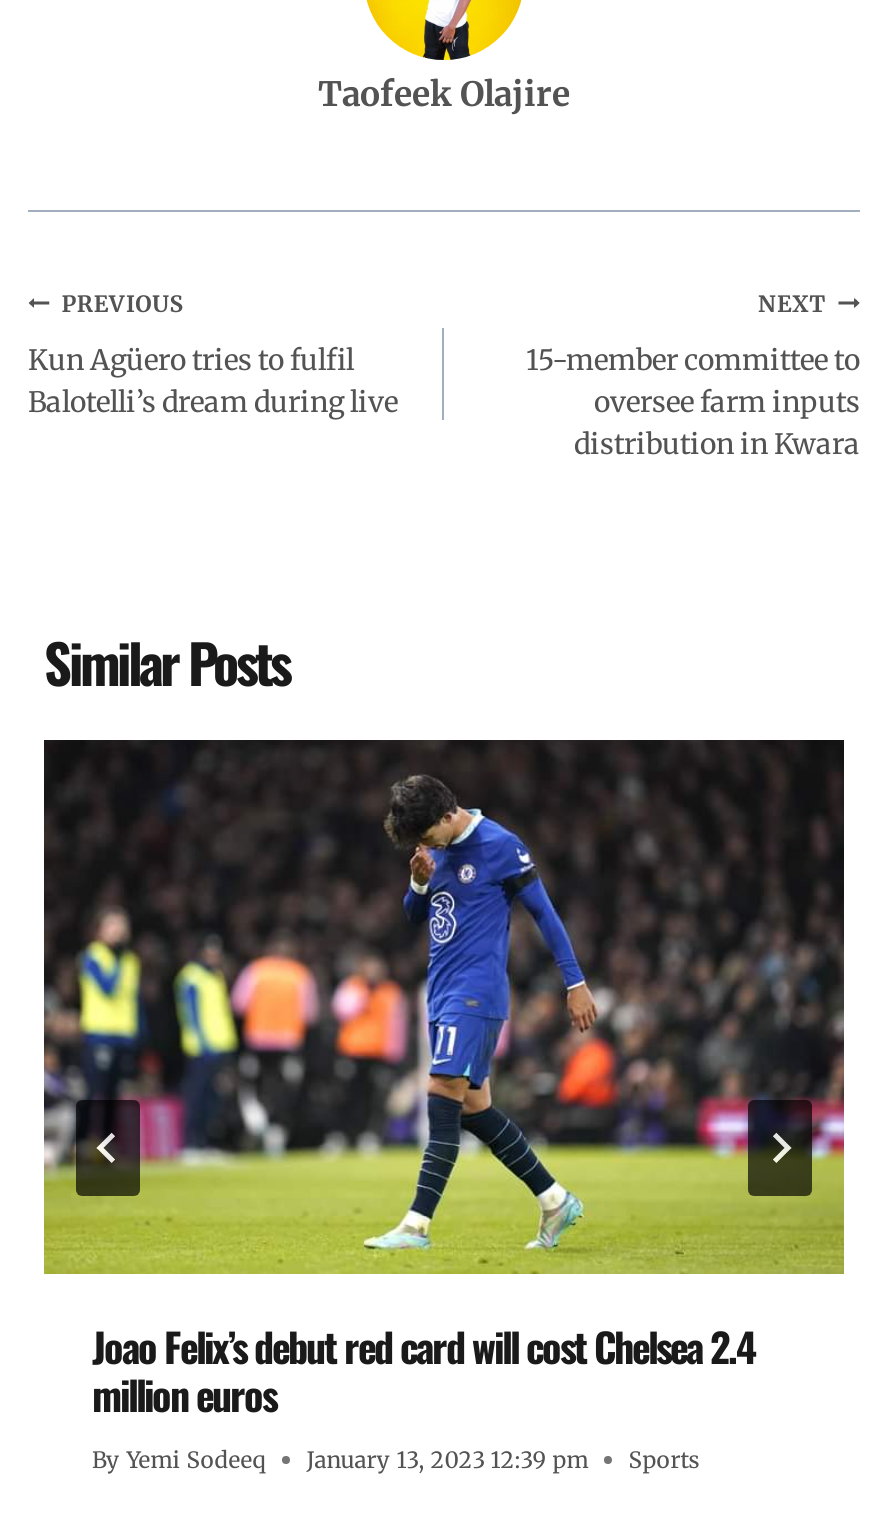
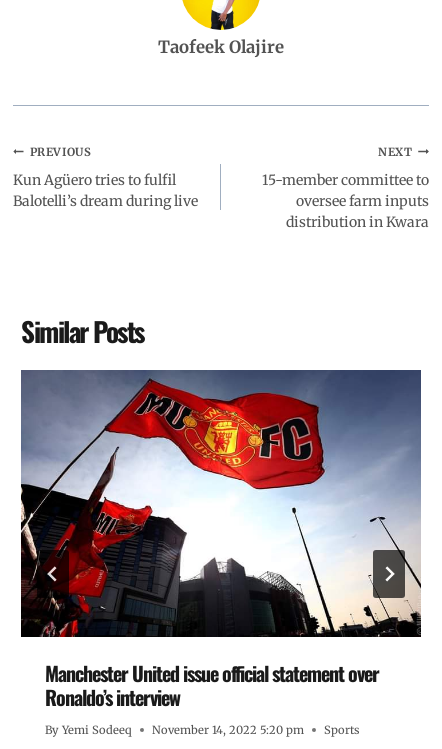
[42,738,846,1423] [image] | Joao Felix’s debut red card will cost Chelsea 2.4 | million euros -> [20,369,422,712] [image] | Manchester United issue official statement over | Ronaldo’s interview
[92,1446,698,1474] By Yemi Sodeeq January 13, 2023 12:39 pm Sports -> [45,723,359,737] By Yemi Sodeeq November 14, 2022 5:20 pm Sports

